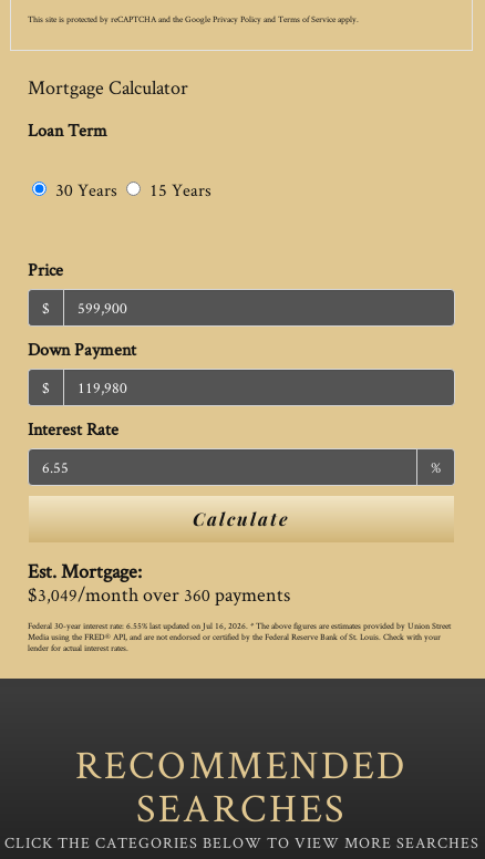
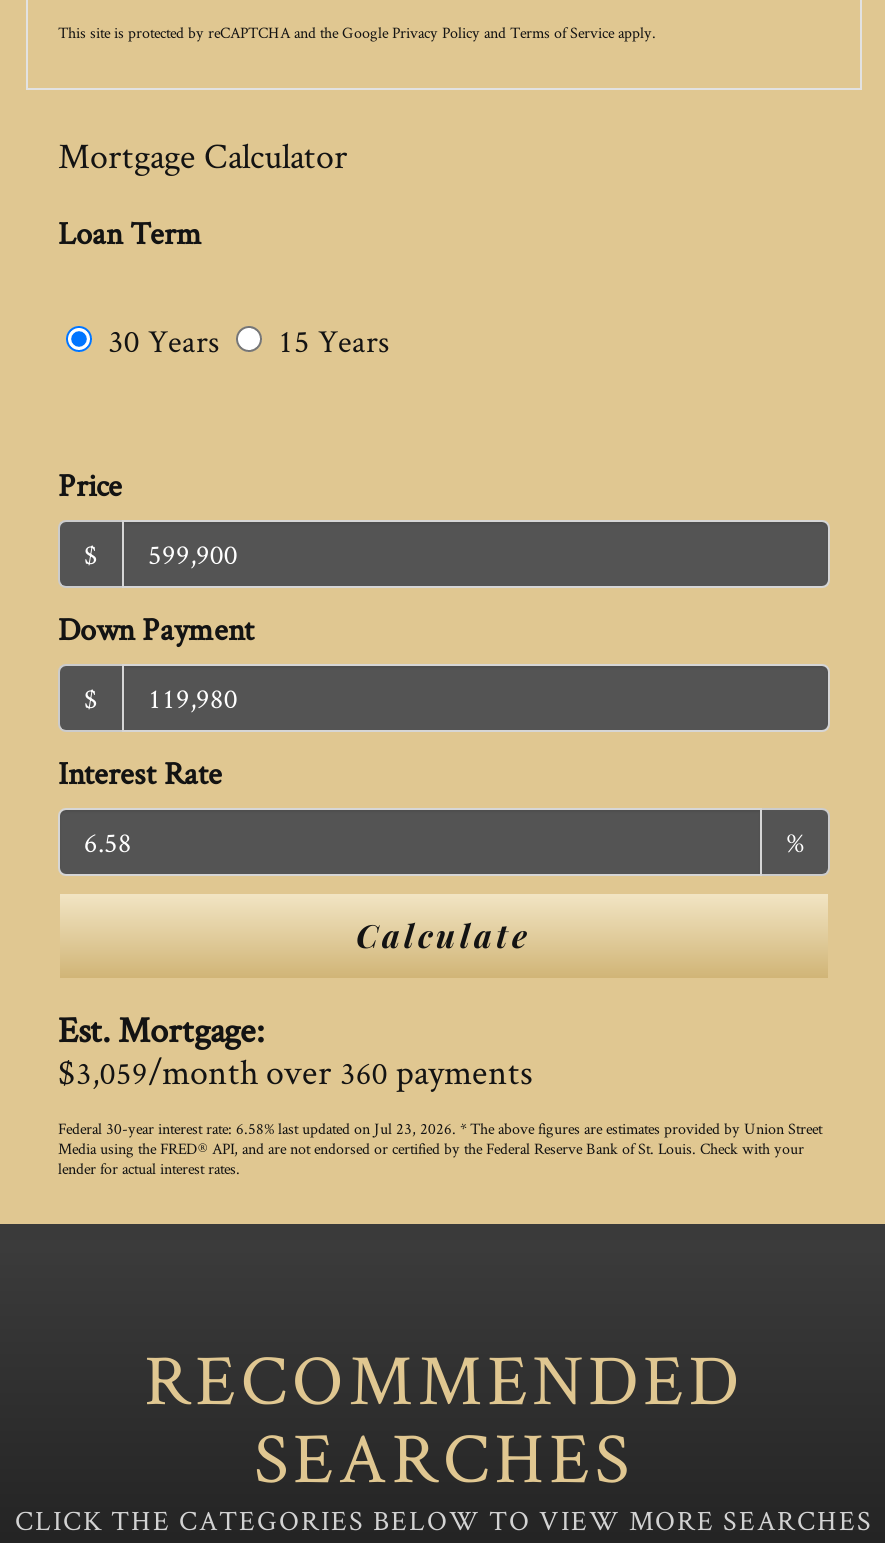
[28,581,290,607] $3,049/month over 360 payments -> [58,1048,532,1094] $3,059/month over 360 payments
[28,620,451,631] Federal 30-year interest rate: 6.55% last updated on Jul 16, 2026. * The above figures are estimates provided by Union Street -> [58,1118,822,1138] Federal 30-year interest rate: 6.58% last updated on Jul 23, 2026. * The above figures are estimates provided by Union Street

